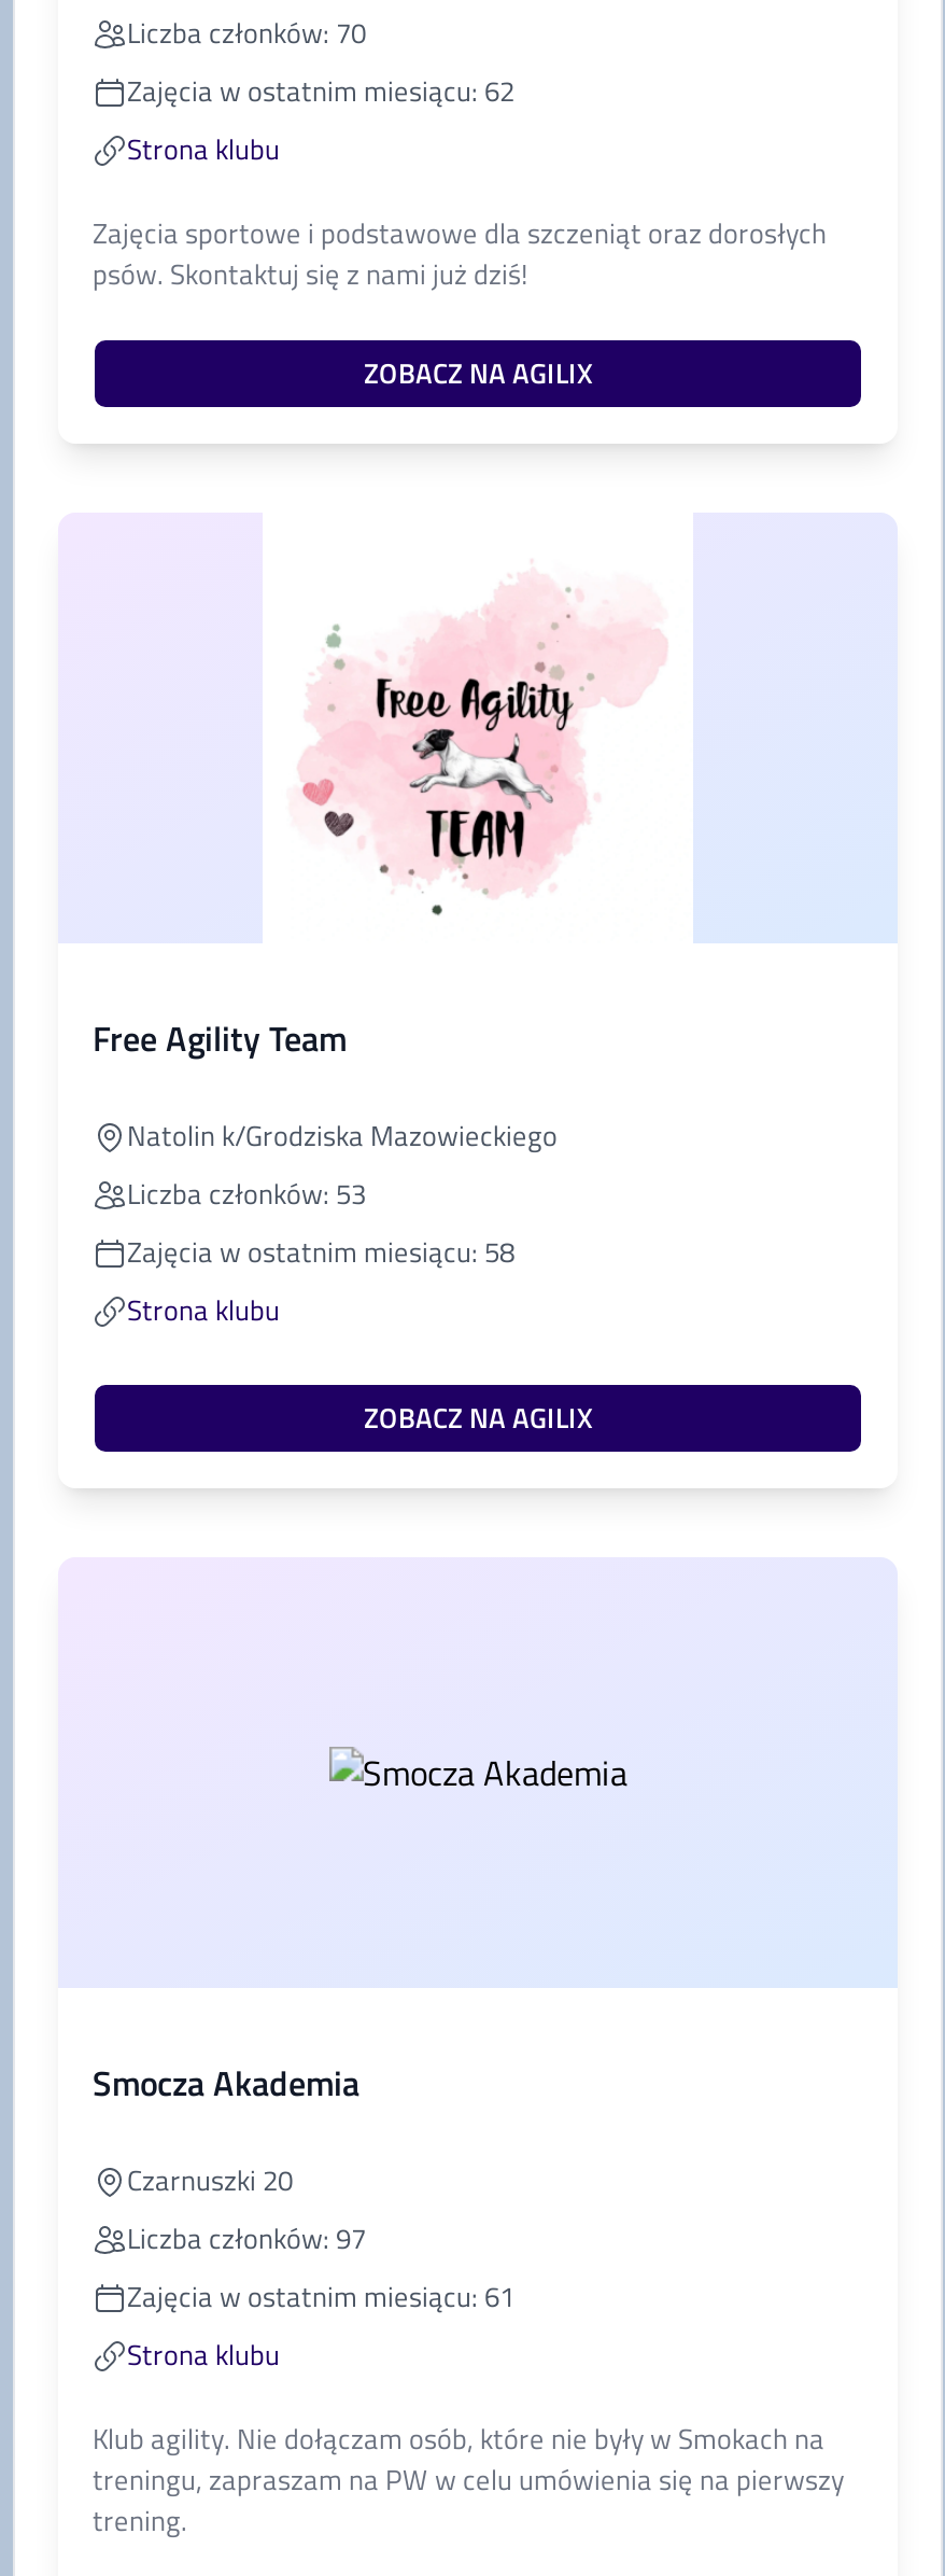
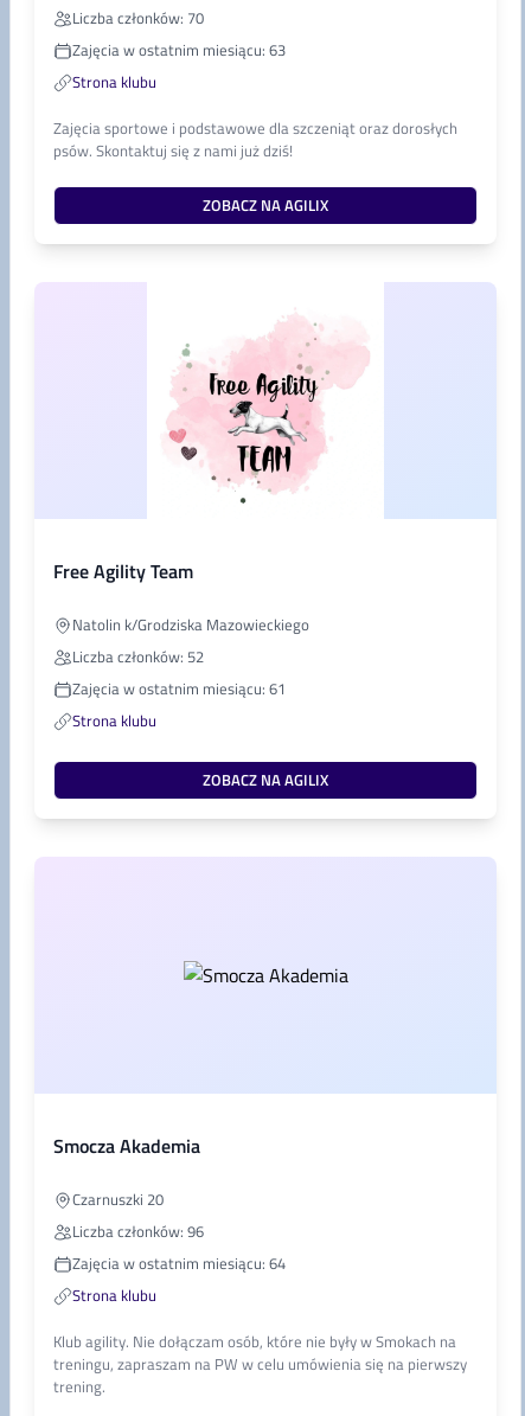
[127,69,514,112] Zajęcia w ostatnim miesiącu: 62 -> [72,38,286,62] Zajęcia w ostatnim miesiącu: 63
[127,1172,366,1215] Liczba członków: 53 -> [72,645,204,668] Liczba członków: 52
[127,1230,514,1273] Zajęcia w ostatnim miesiącu: 58 -> none
none -> [72,1251,286,1275] Zajęcia w ostatnim miesiącu: 64
[127,2216,366,2259] Liczba członków: 97 -> [72,1219,204,1243] Liczba członków: 96
moved [127,2274,514,2318] -> [72,677,286,700]: Zajęcia w ostatnim miesiącu: 61

